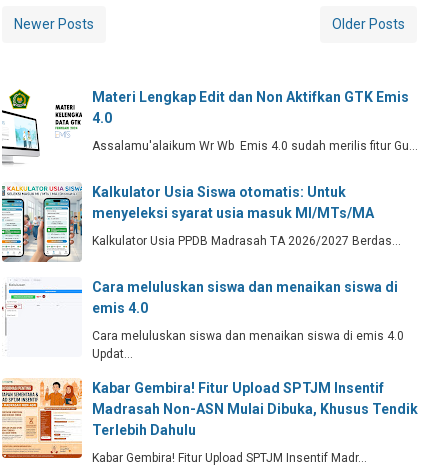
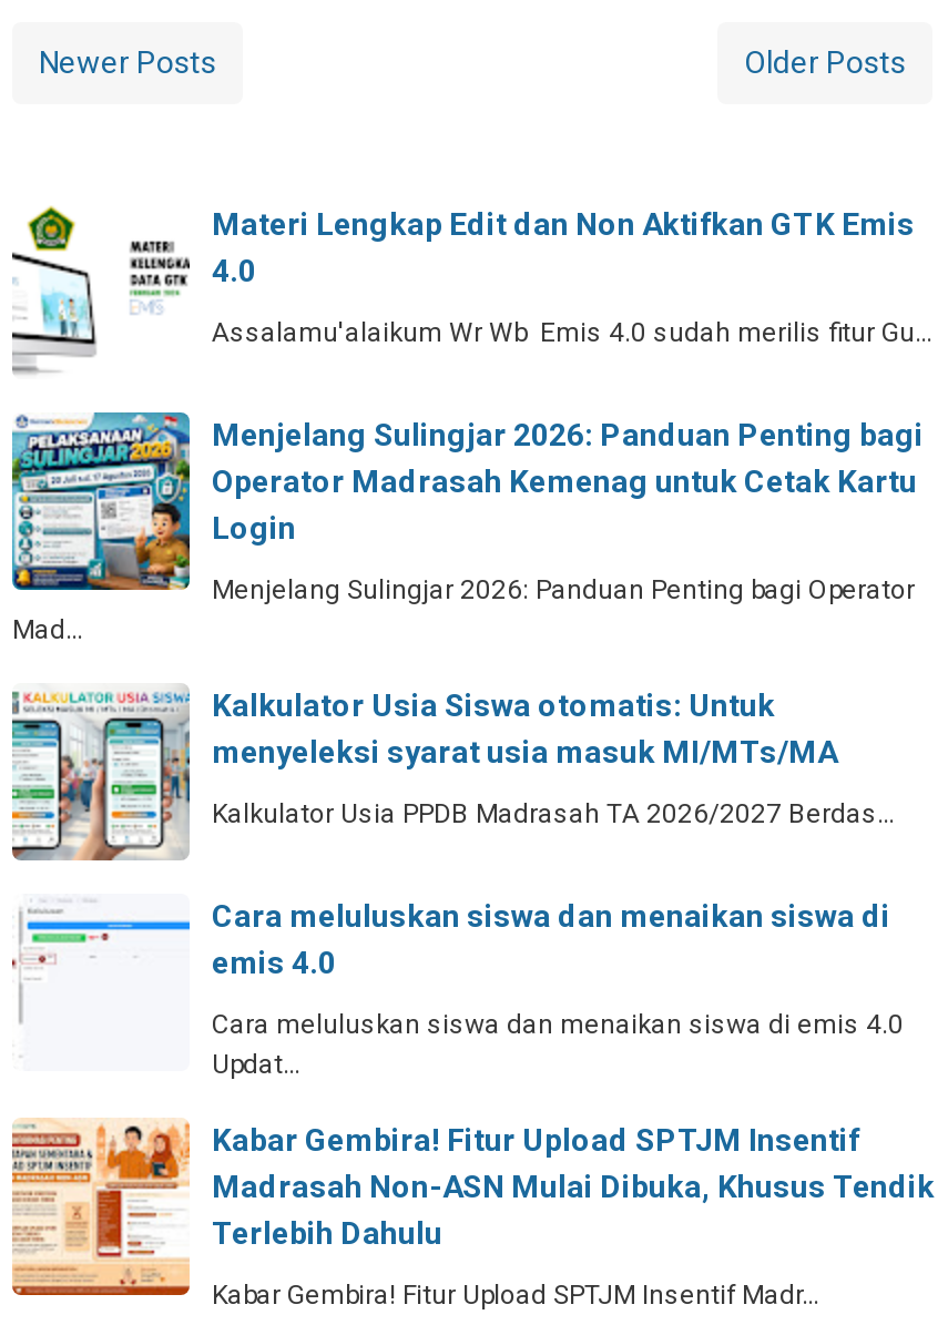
none -> [10,410,924,646] [image] | Menjelang Sulingjar 2026: Panduan Penting bagi | Operator Madrasah Kemenag untuk Cetak Kartu | Login | Menjelang Sulingjar 2026: Panduan Penting bagi Operator | Mad…

